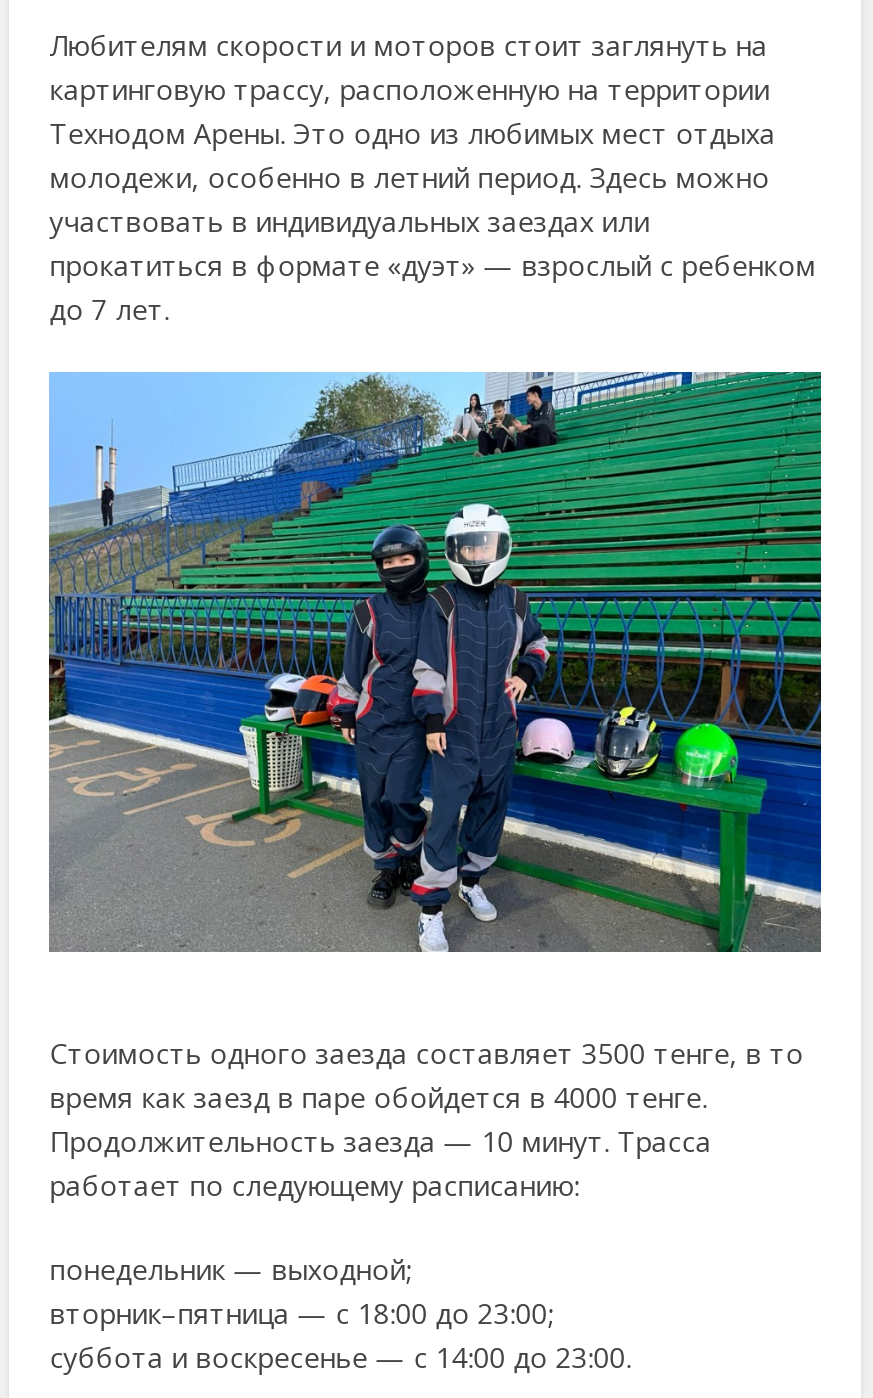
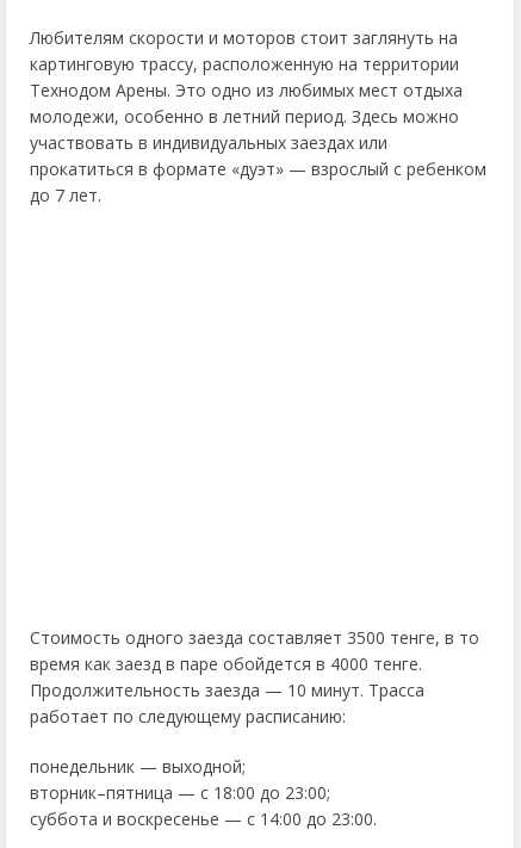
[47,370,823,954] [image] -> none

